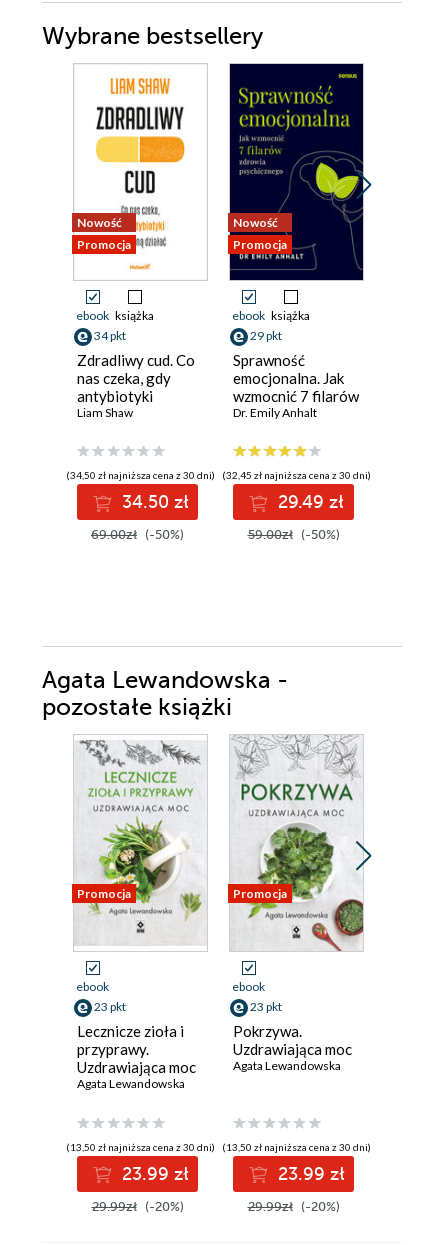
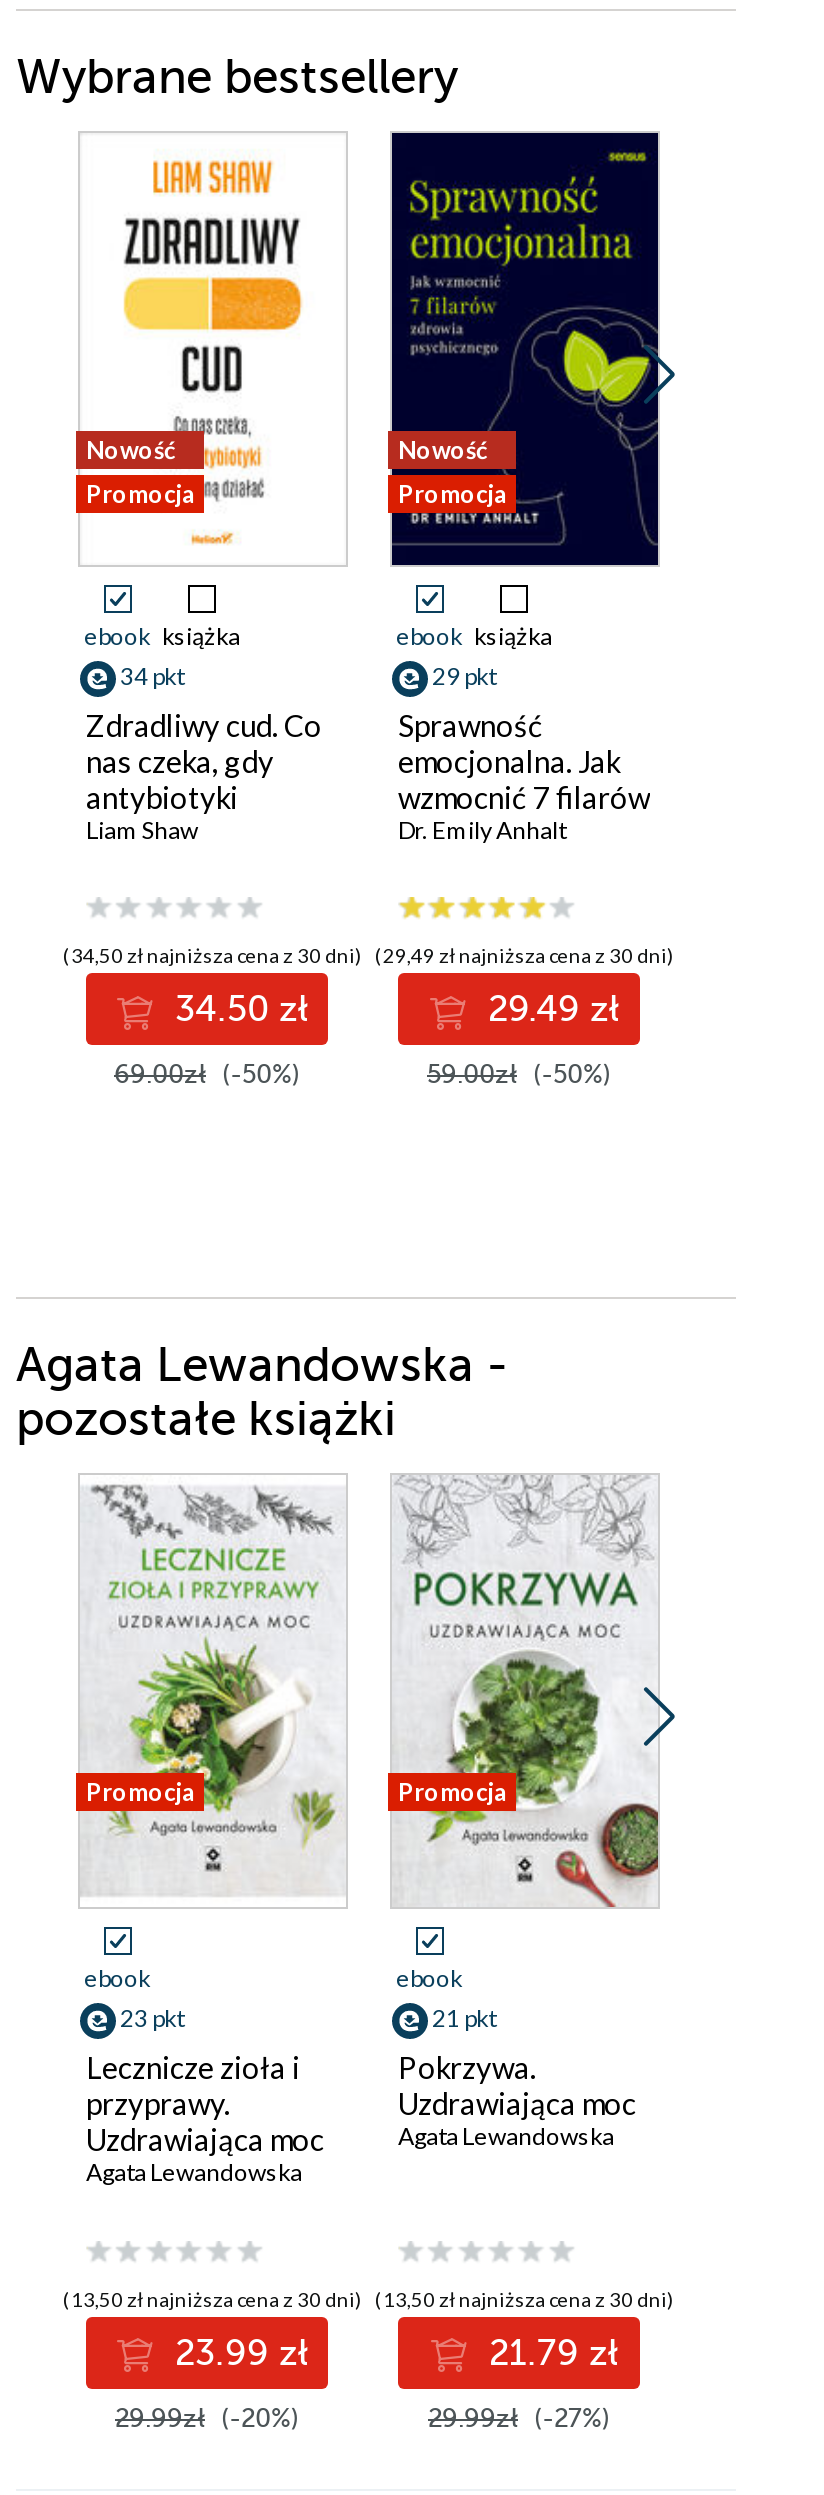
[221,469,370,481] (32,45 zł najniższa cena z 30 dni) -> [375,944,673,968] (29,49 zł najniższa cena z 30 dni)
[250,999,282,1014] 23 pkt -> [432,2004,496,2034] 21 pkt
[272,1164,344,1184] 23.99 zł -> [479,2333,619,2373] 21.79 zł
[247,1199,339,1214] 29.99zł (-20%) -> [428,2403,610,2433] 29.99zł (-27%)

